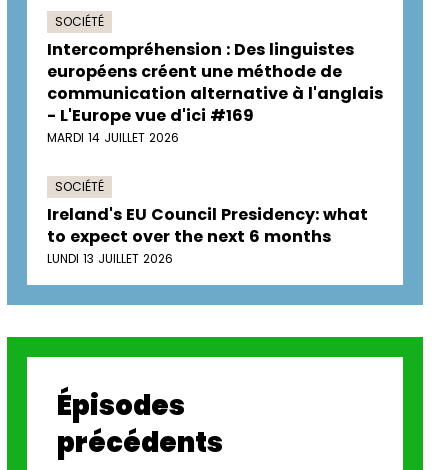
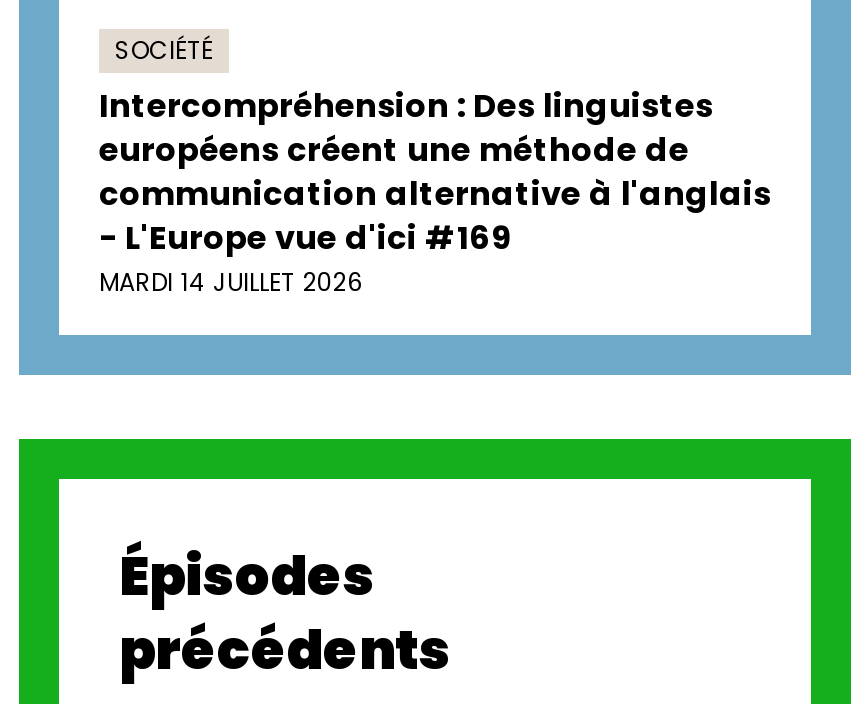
[47,178,368,267] SOCIÉTÉ | Ireland's EU Council Presidency: what | to expect over the next 6 months | LUNDI 13 JUILLET 2026 -> none

